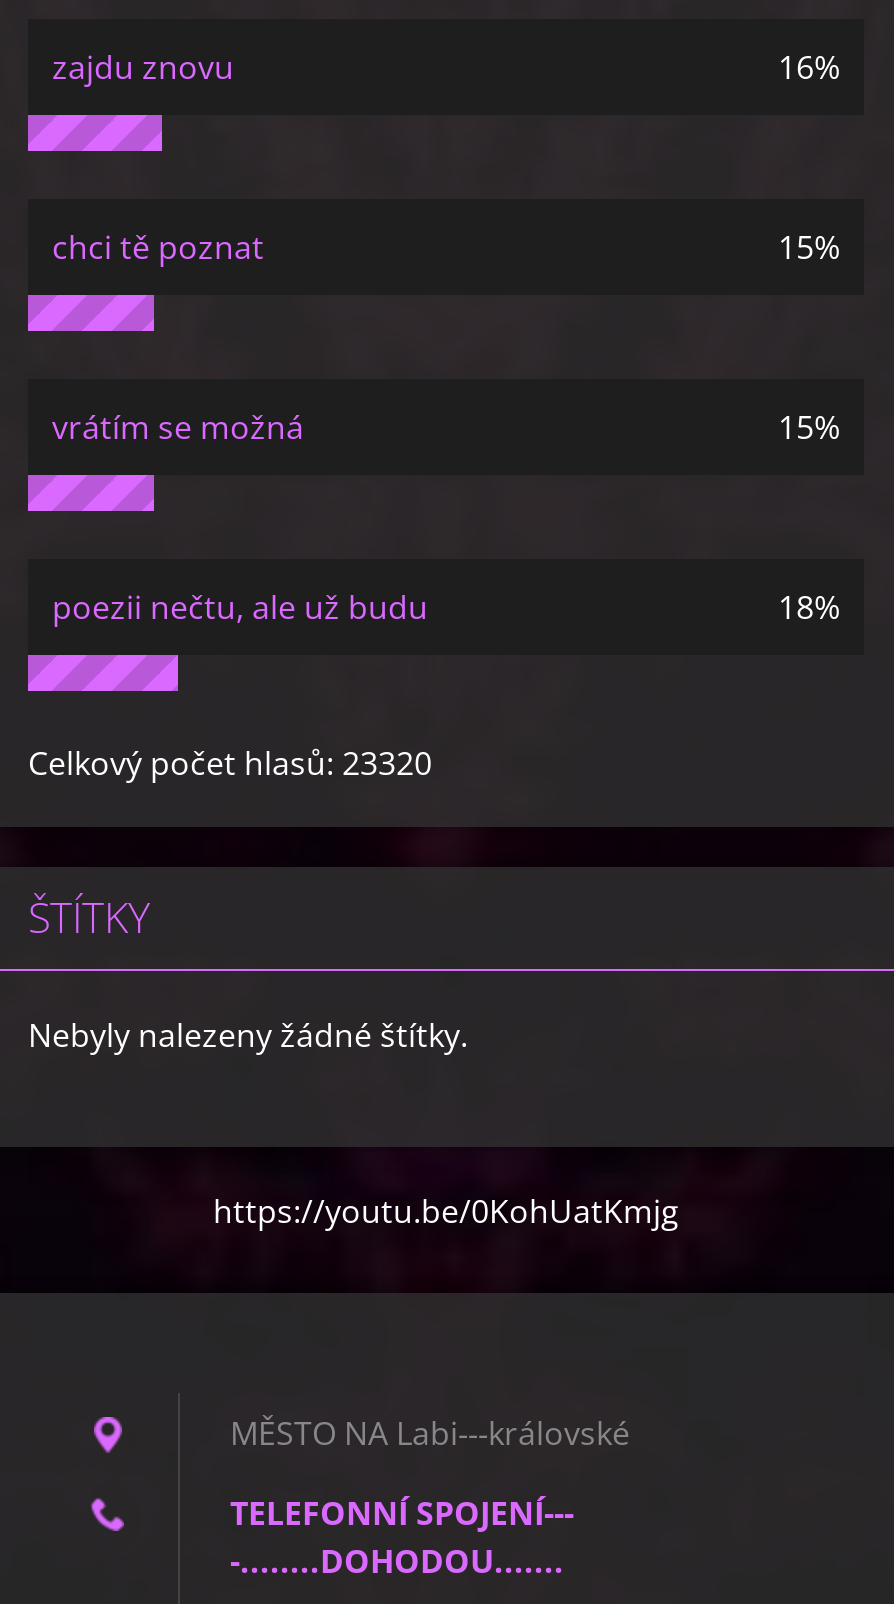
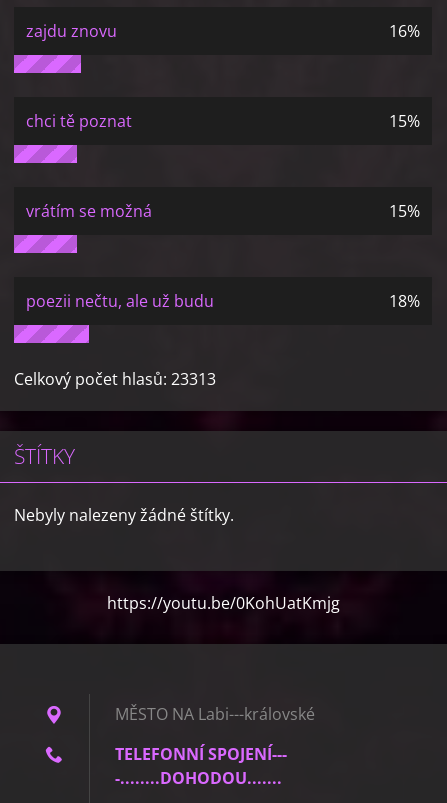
[28,741,432,785] Celkový počet hlasů: 23320 -> [14,368,216,390] Celkový počet hlasů: 23313

